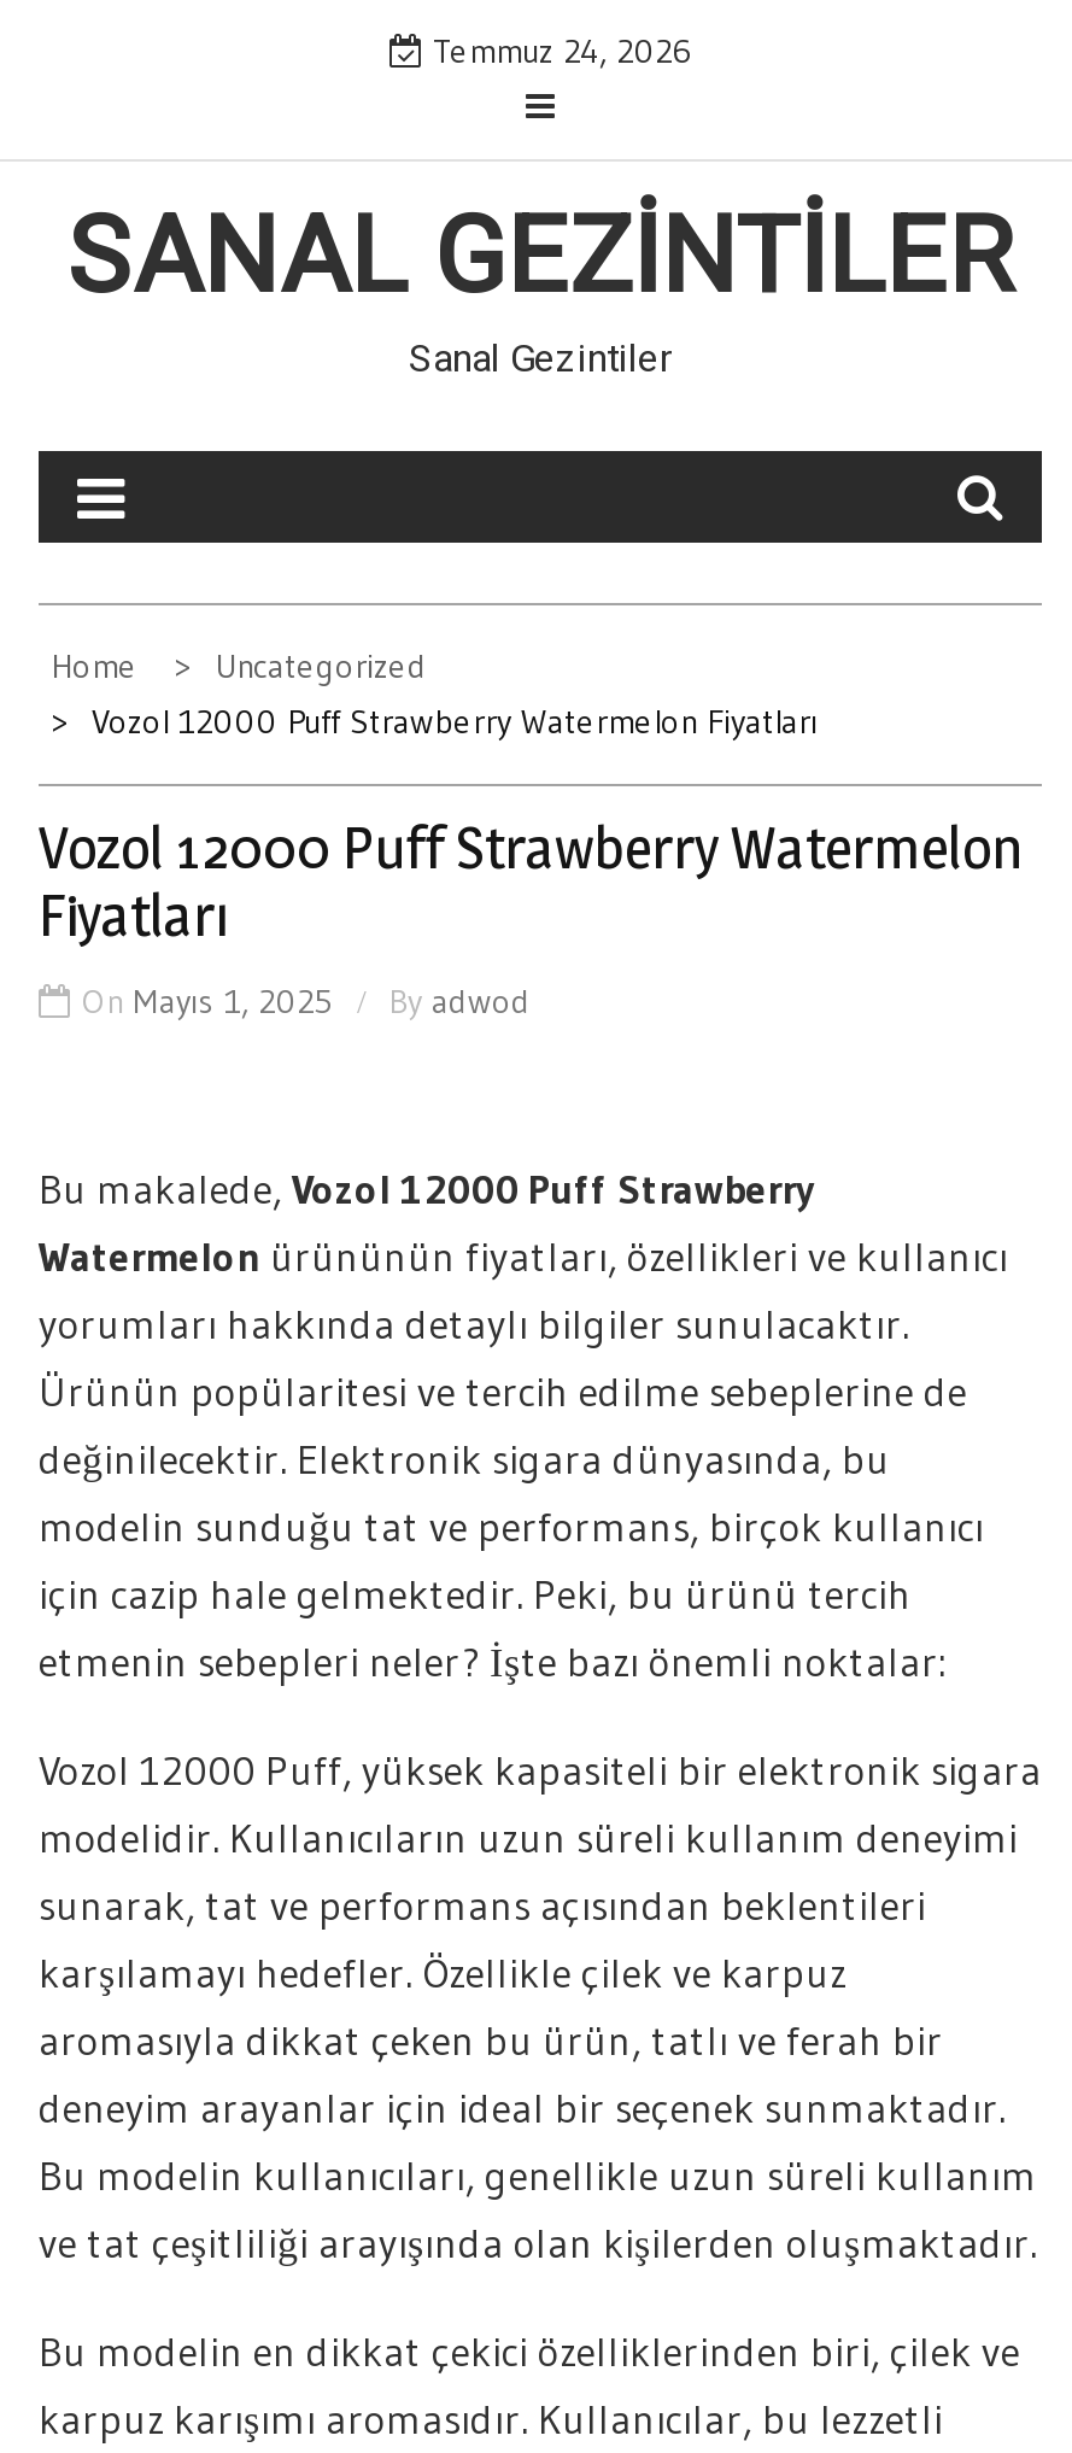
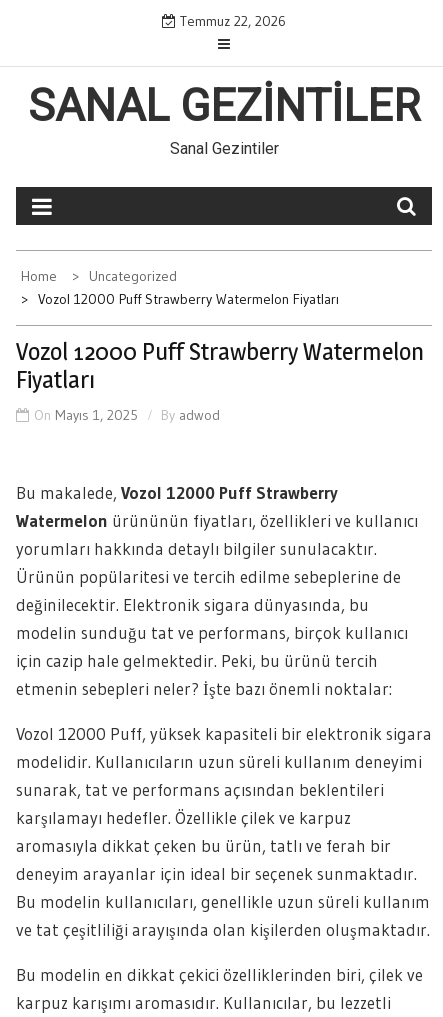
[423,29,691,72] Temmuz 24, 2026 -> [176,12,286,30] Temmuz 22, 2026

